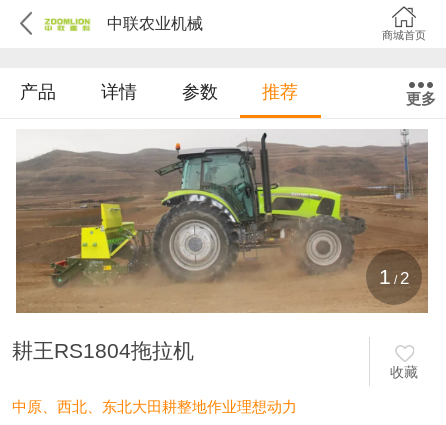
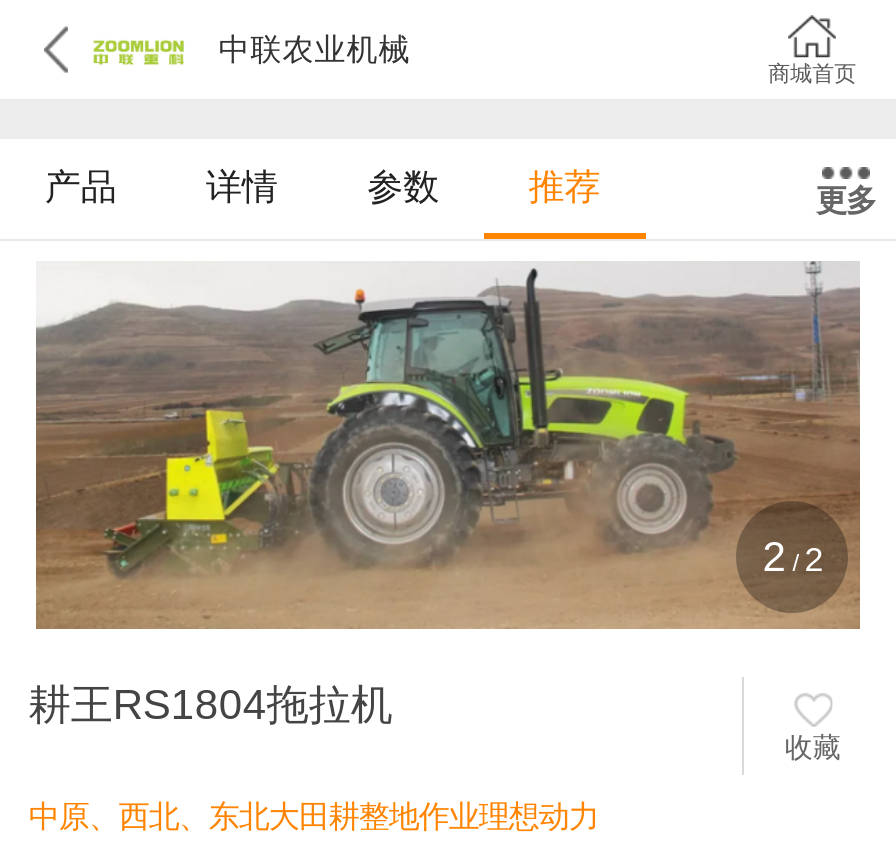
[379,265,409,288] 1 /2 -> [762,533,822,579] 2 /2

